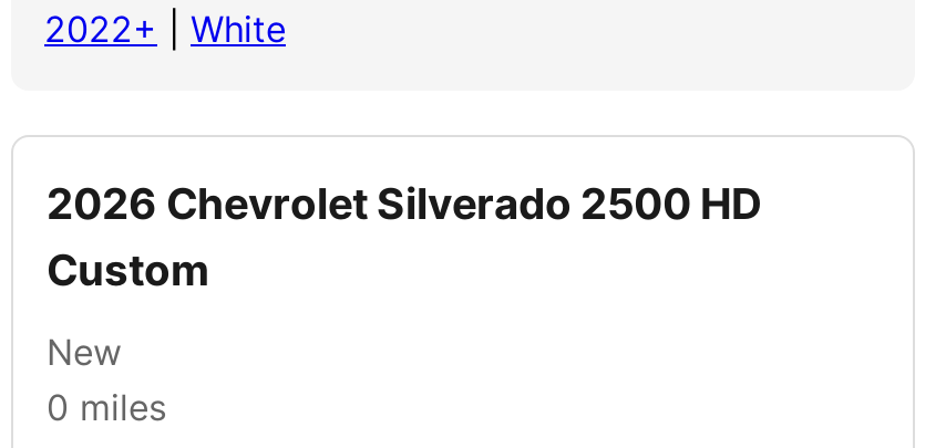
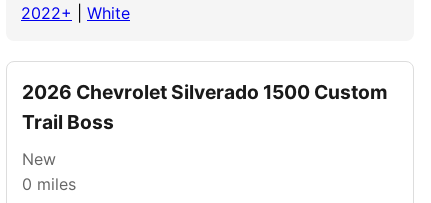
[47,177,762,296] 2026 Chevrolet Silverado 2500 HD | Custom -> [22,80,388,134] 2026 Chevrolet Silverado 1500 Custom | Trail Boss

